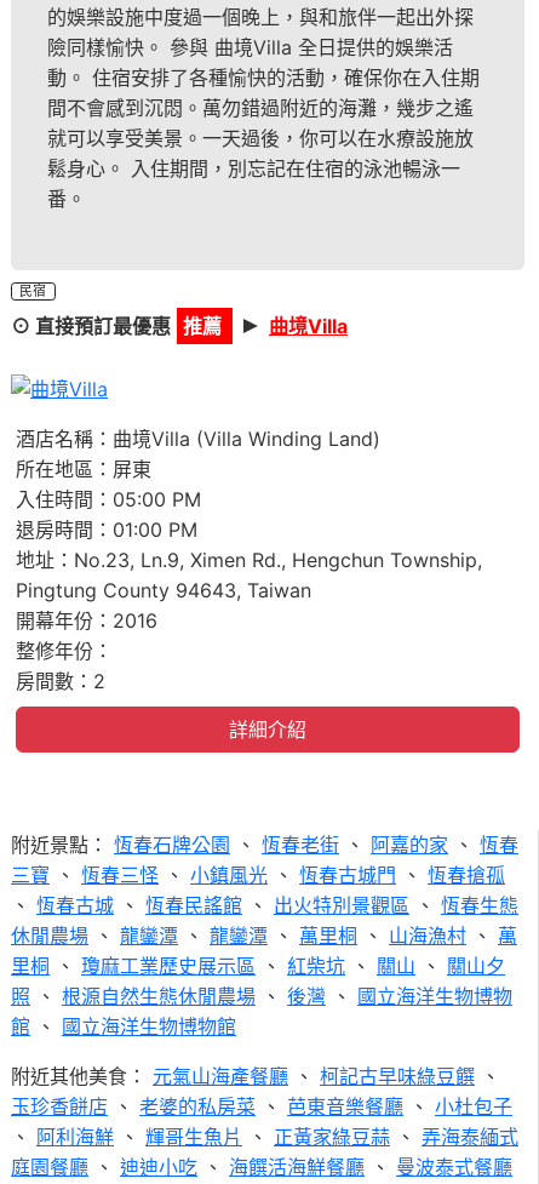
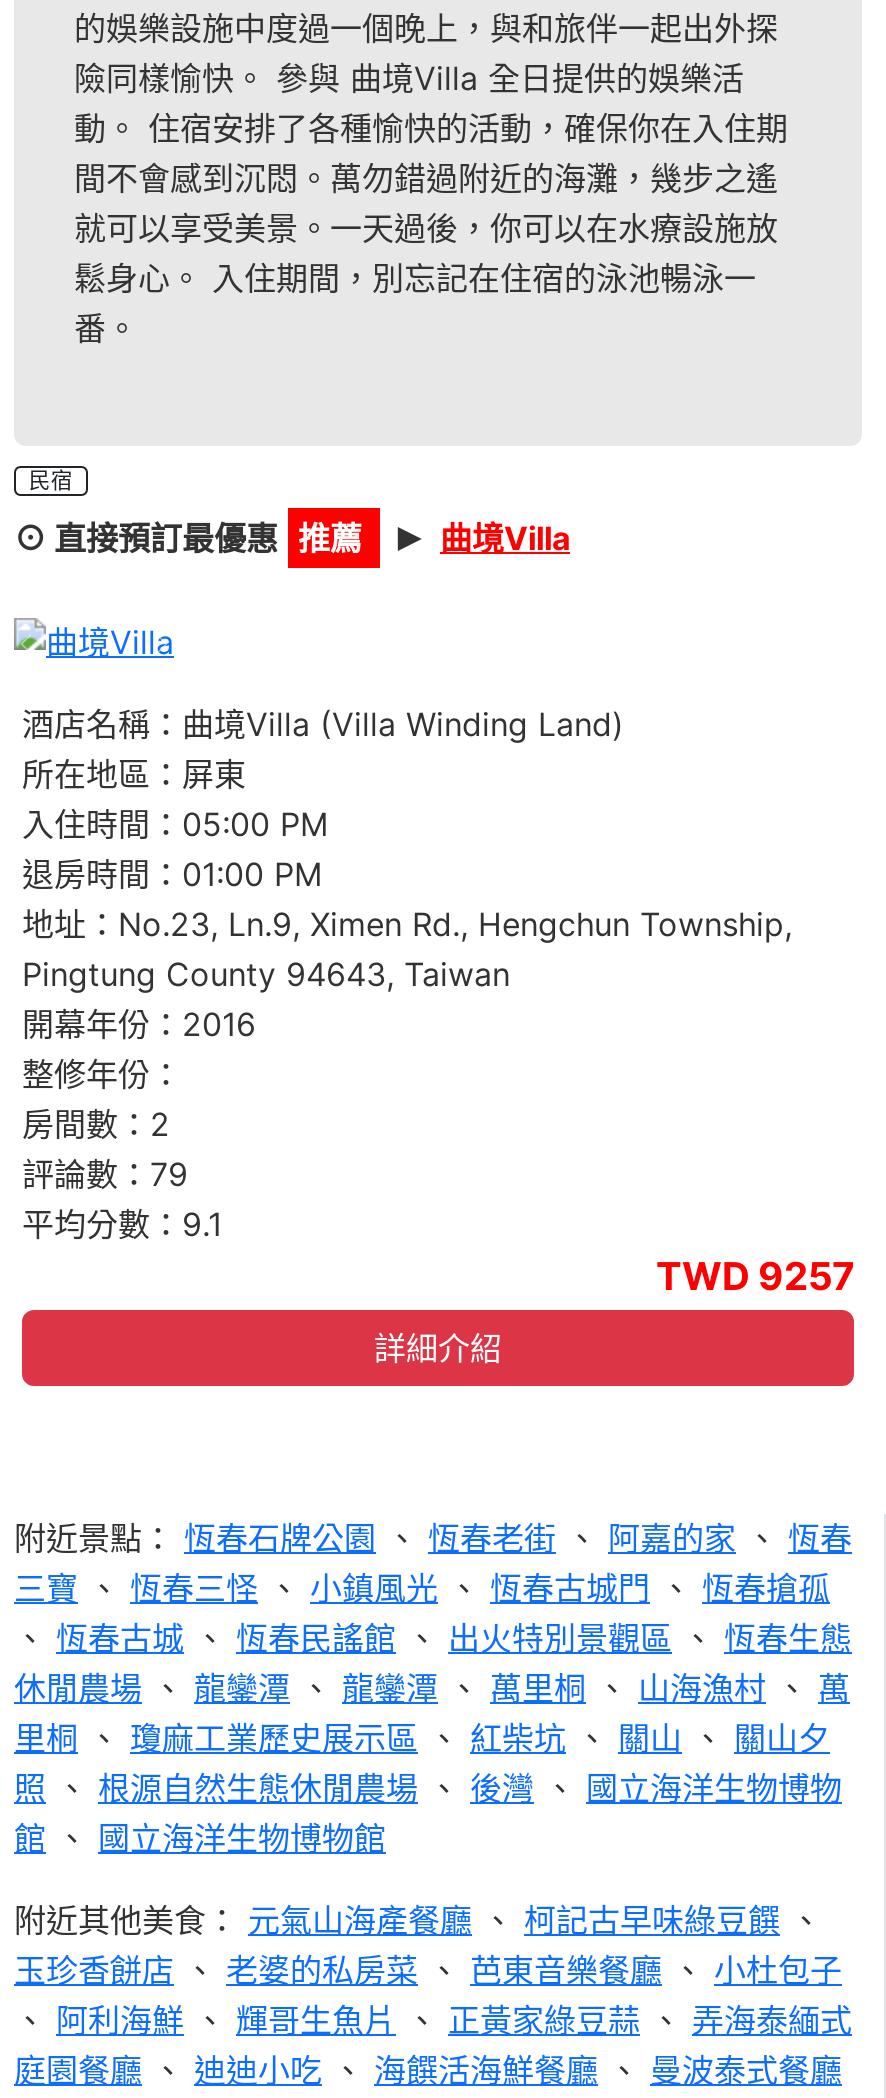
none -> [22,1154,854,1300] 評論數：79 | 平均分數：9.1 | TWD 9257

